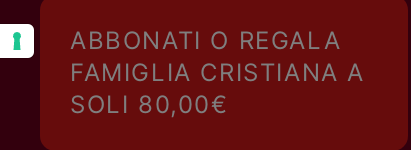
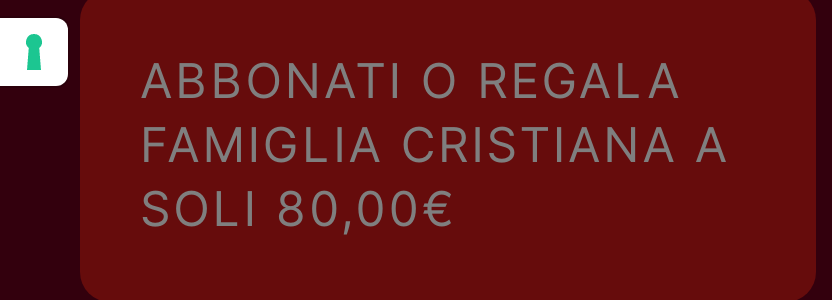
[3,9,35,59] [image] -> [6,16,70,116] [image]

